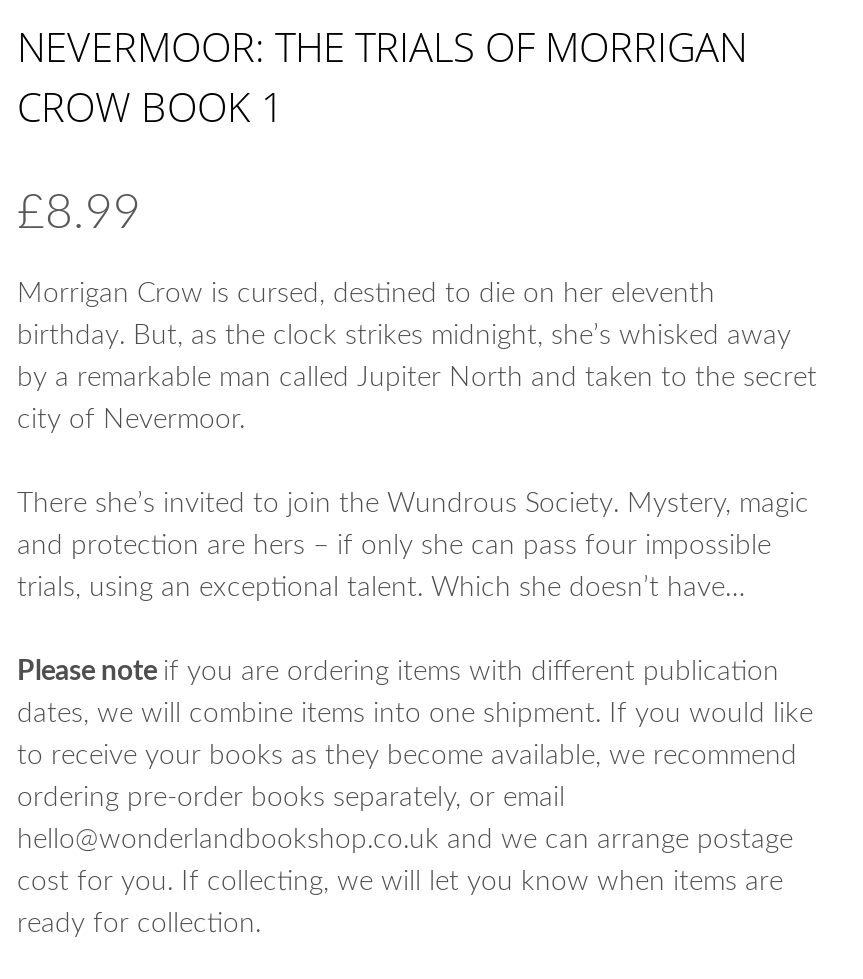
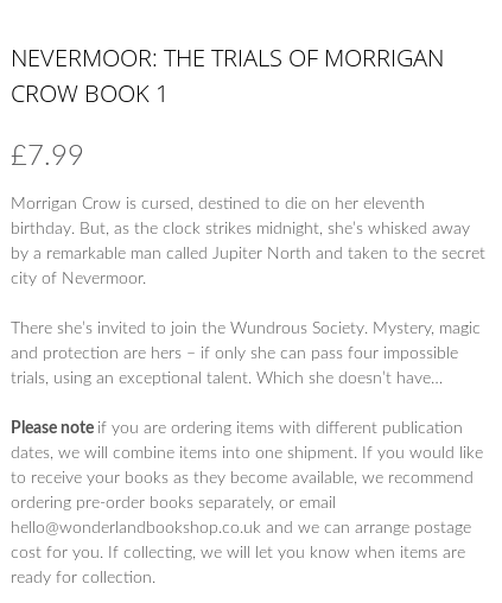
[17,189,141,237] £8.99 -> [11,142,84,170] £7.99

